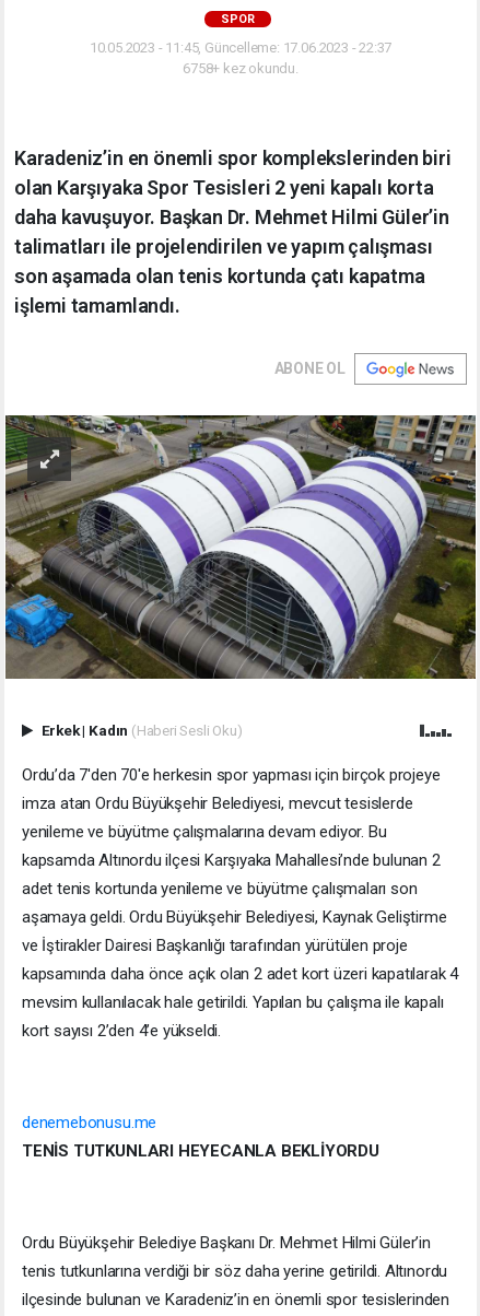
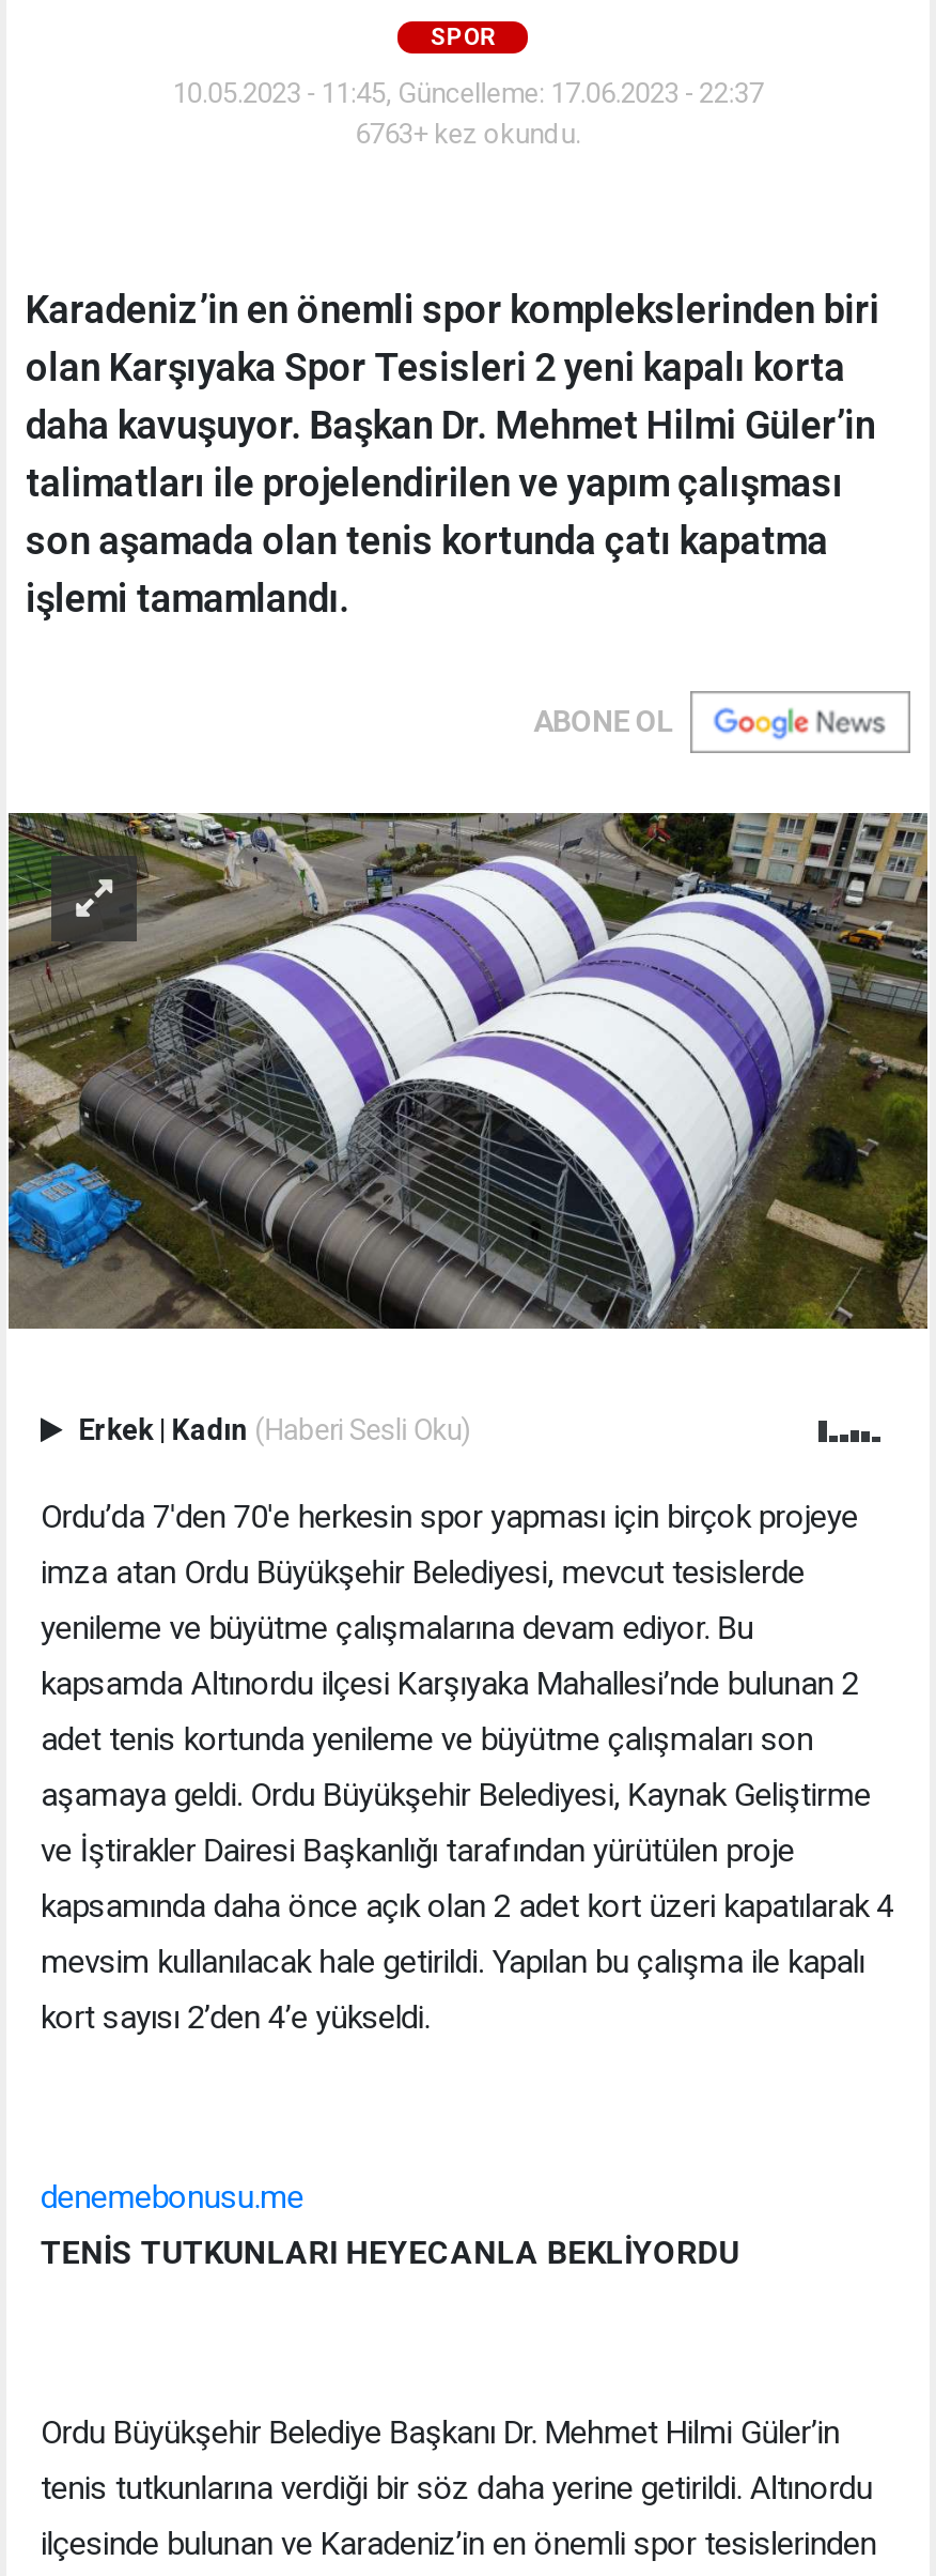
[183,60,298,76] 6758+ kez okundu. -> [355,117,581,149] 6763+ kez okundu.

